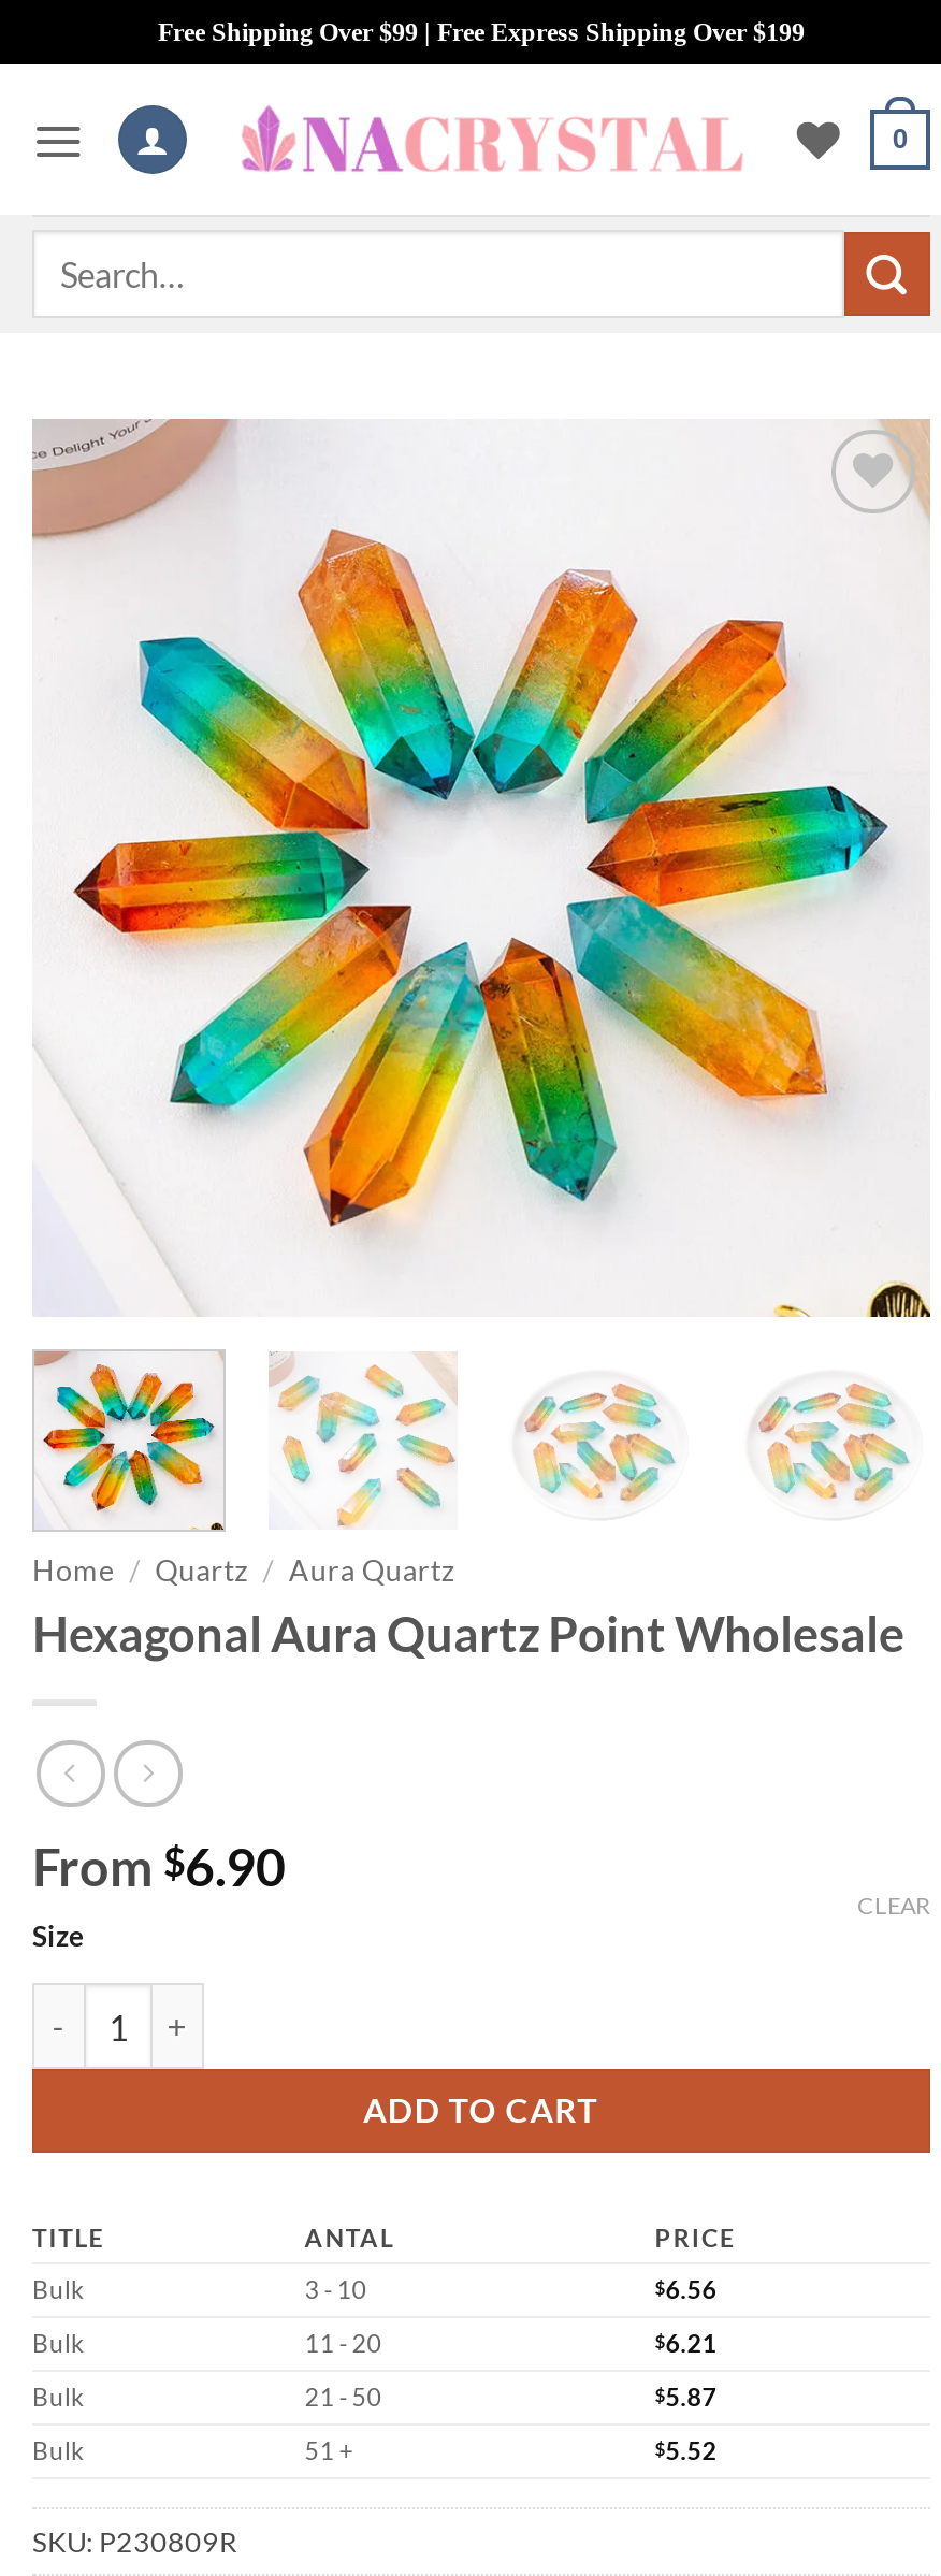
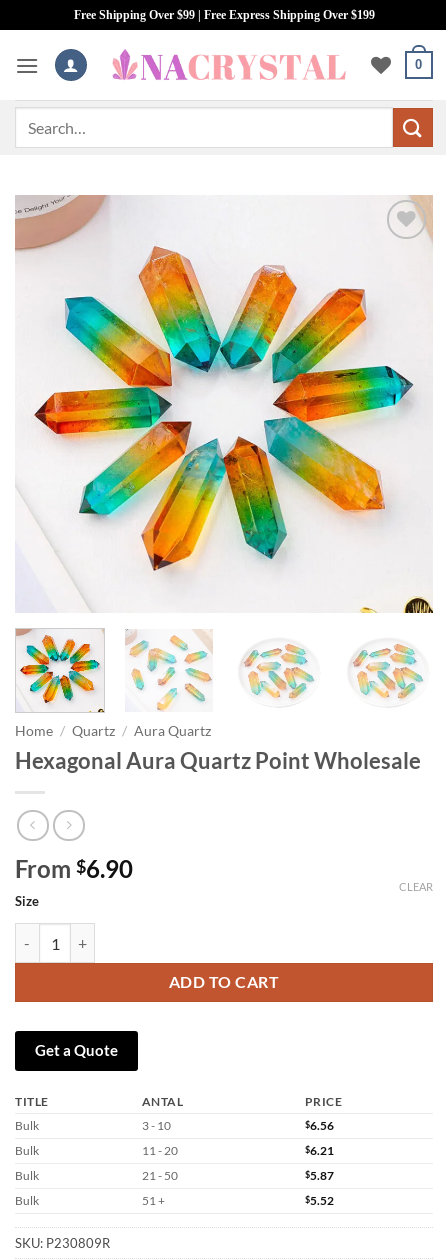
none -> [35,1041,118,1059] Get a Quote

